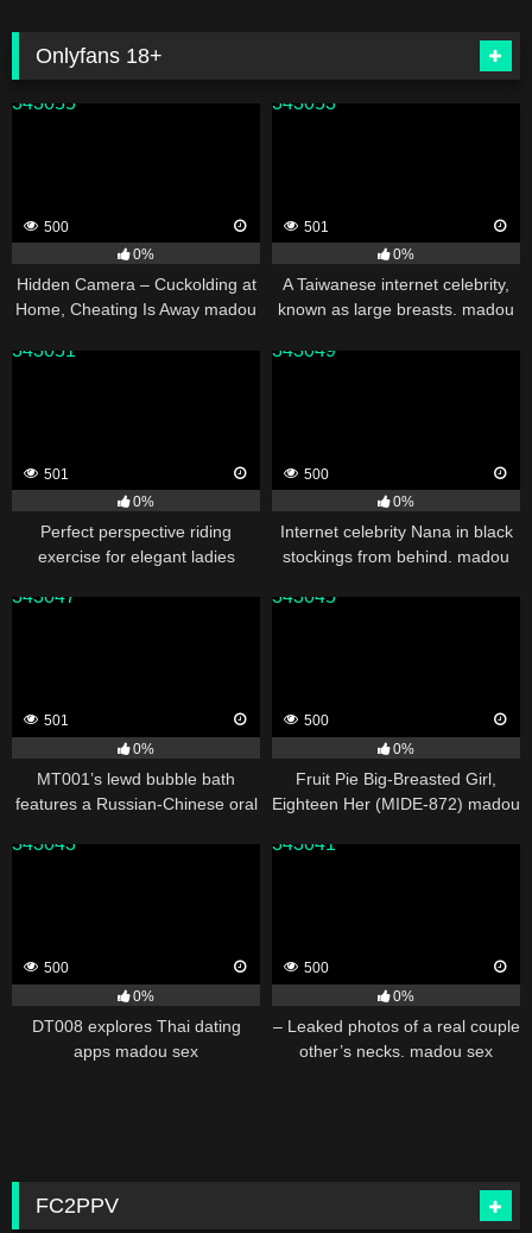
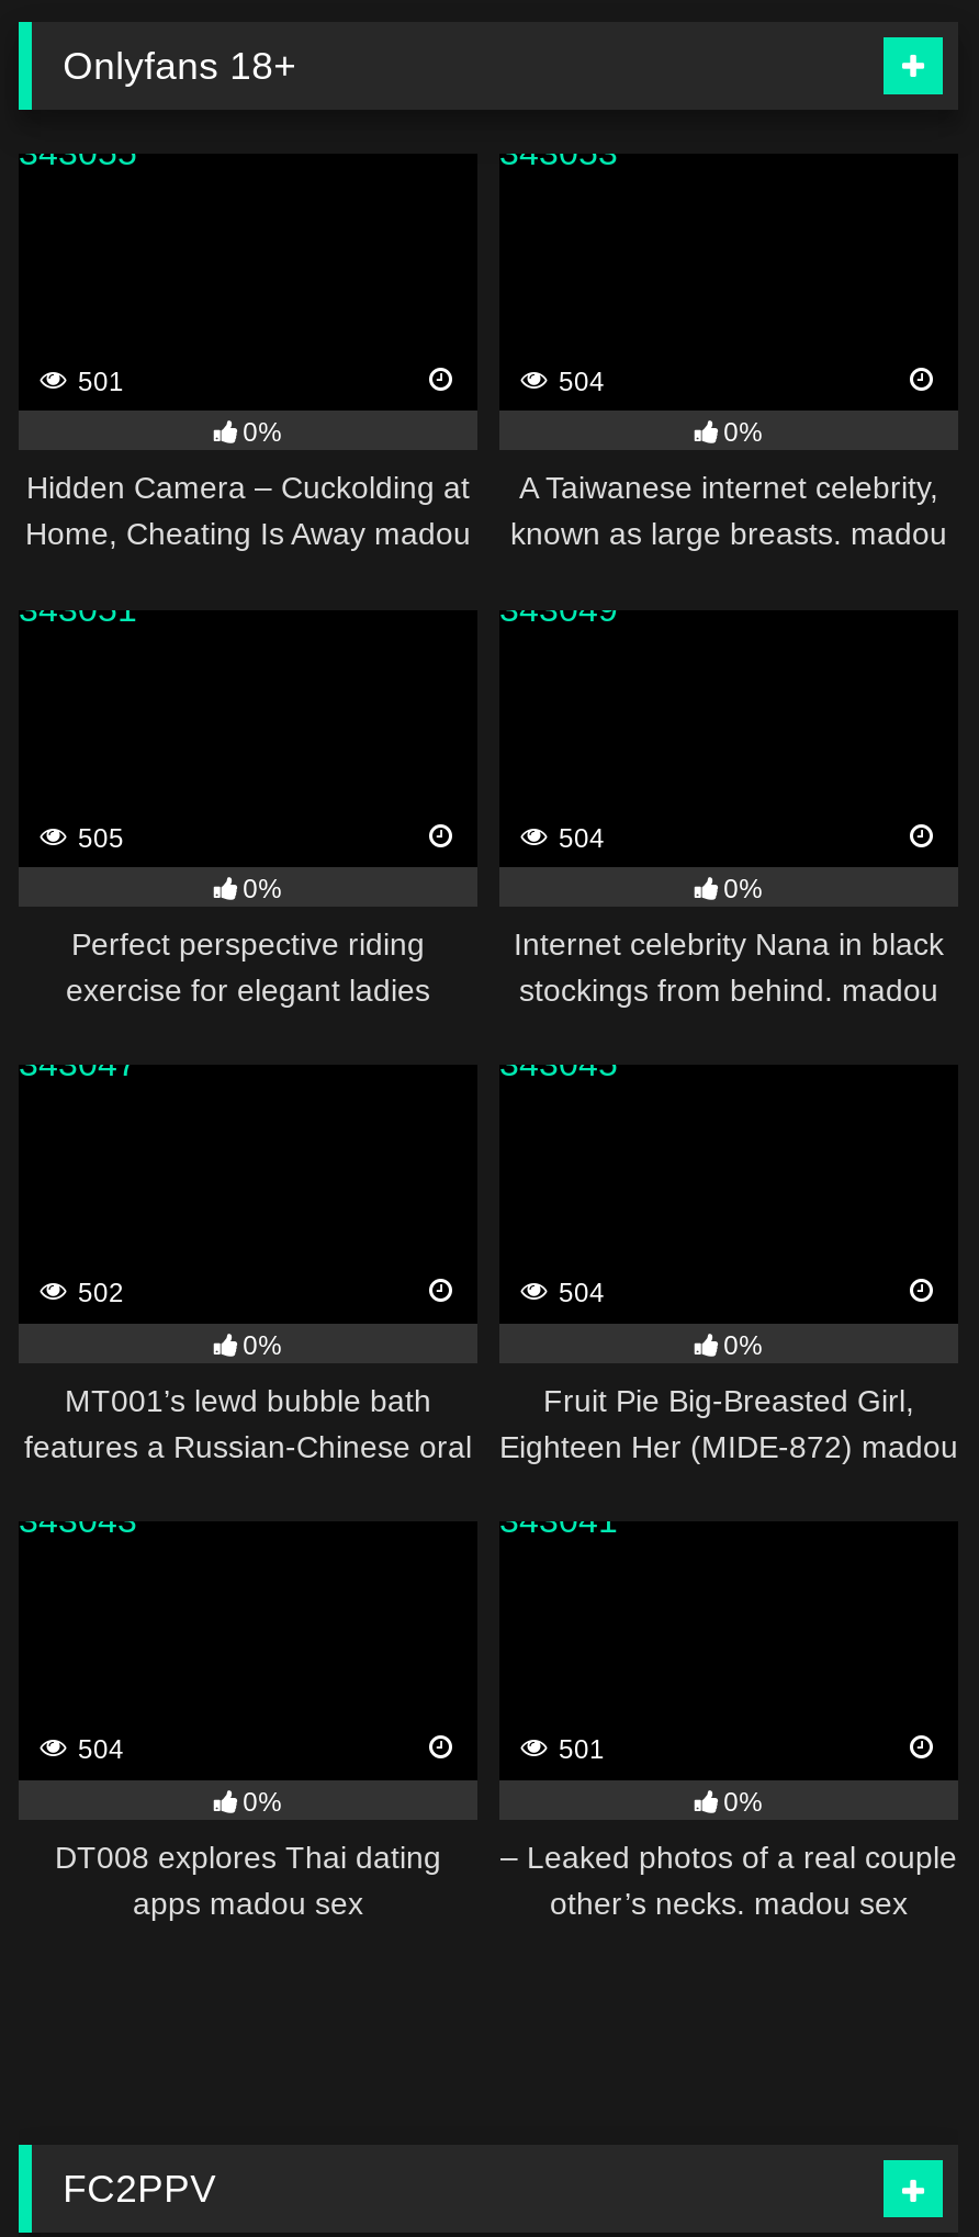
[40,219,69,236] 500 -> [71,367,124,398] 501
[300,219,329,236] 501 -> [552,367,605,398] 504
[40,466,69,482] 501 -> [71,823,124,854] 505
[300,466,329,482] 500 -> [552,823,605,854] 504
[40,713,69,729] 501 -> [71,1279,124,1309] 502
[300,713,329,729] 500 -> [552,1279,605,1309] 504
[40,960,69,976] 500 -> [71,1734,124,1765] 504
[300,960,329,976] 500 -> [552,1734,605,1765] 501

